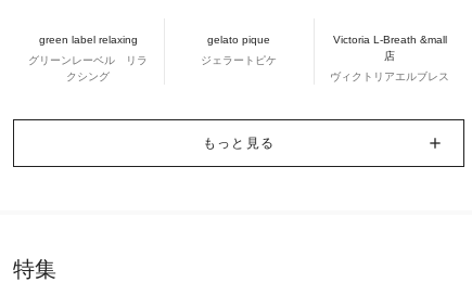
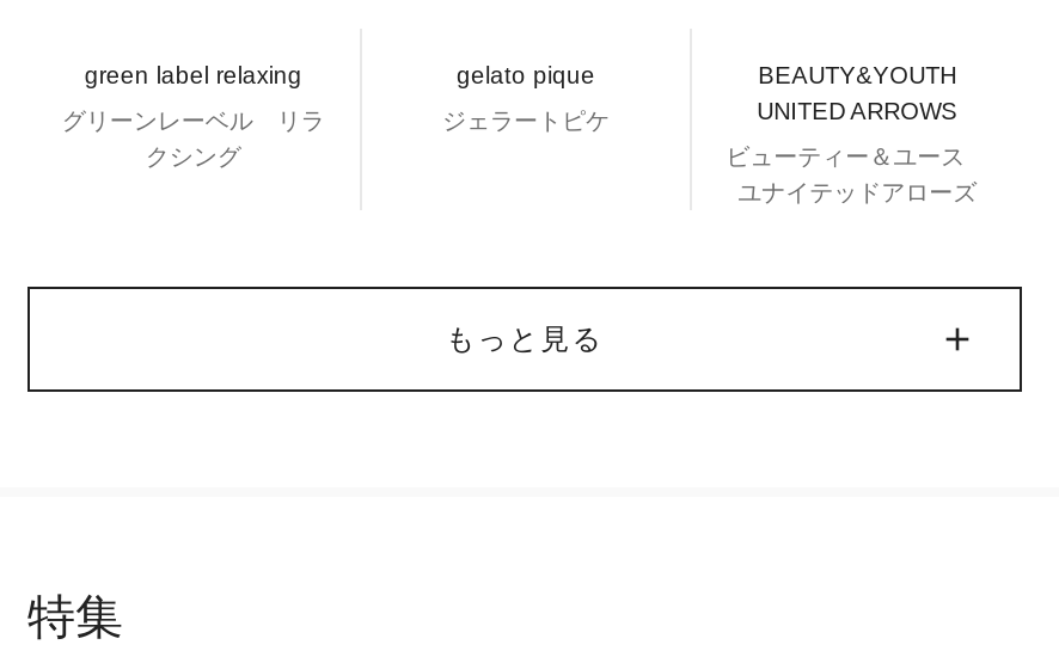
[333,34,447,62] Victoria L-Breath &mall | 店 -> [757,62,958,124] BEAUTY&YOUTH | UNITED ARROWS
[330,70,449,82] ヴィクトリアエルブレス -> [726,143,989,205] ビューティー＆ユース | ユナイテッドアローズ

